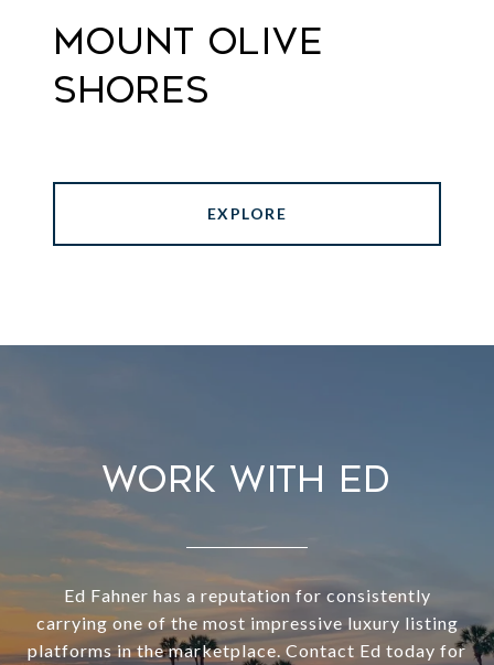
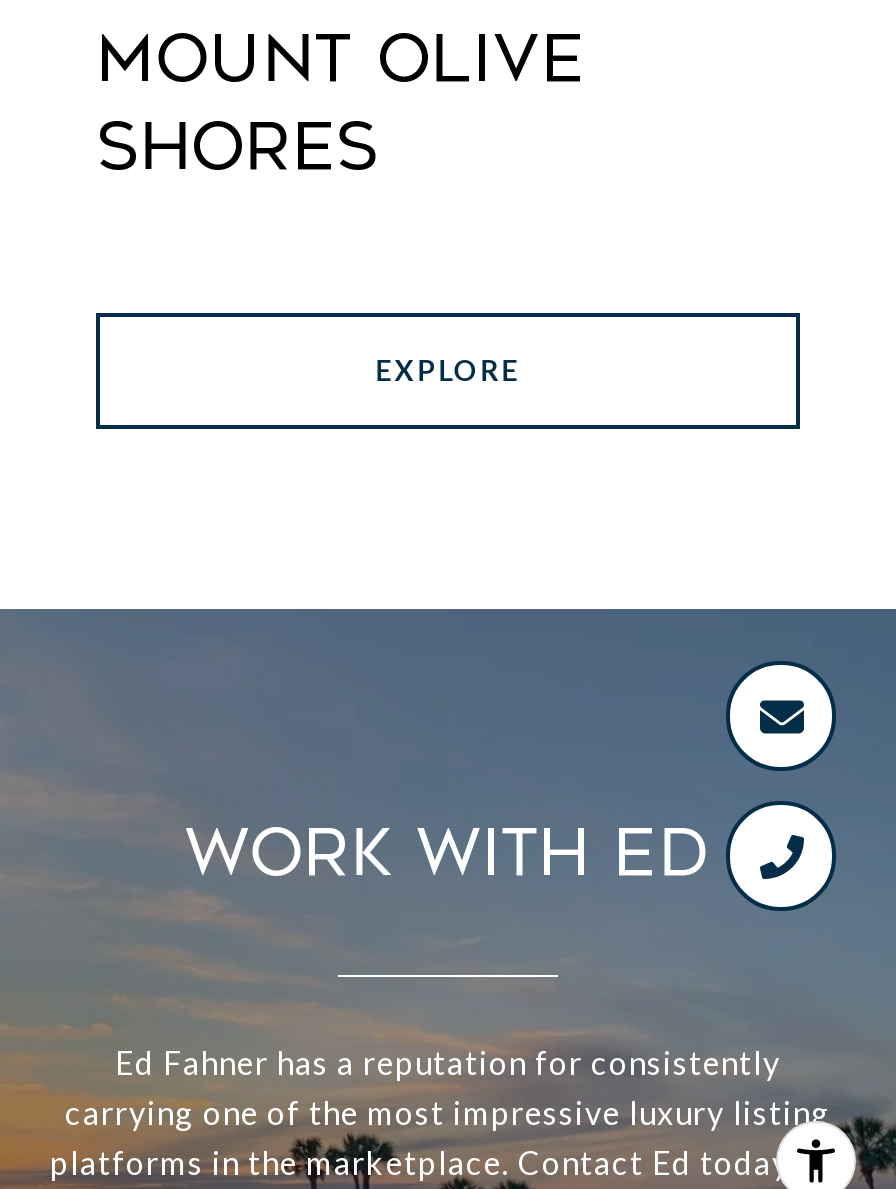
none -> [726,661,836,771] [image]
none -> [726,801,836,913] [image]

